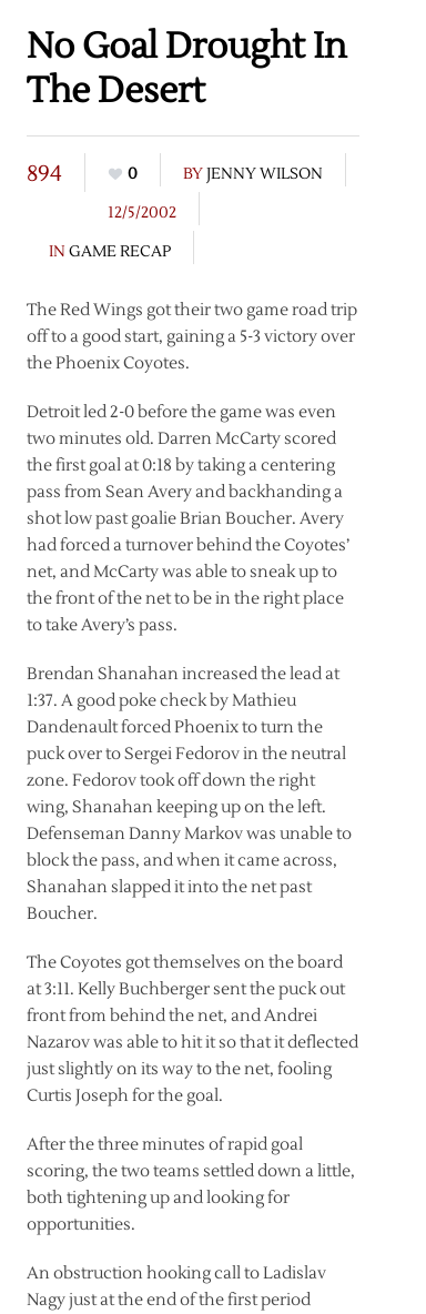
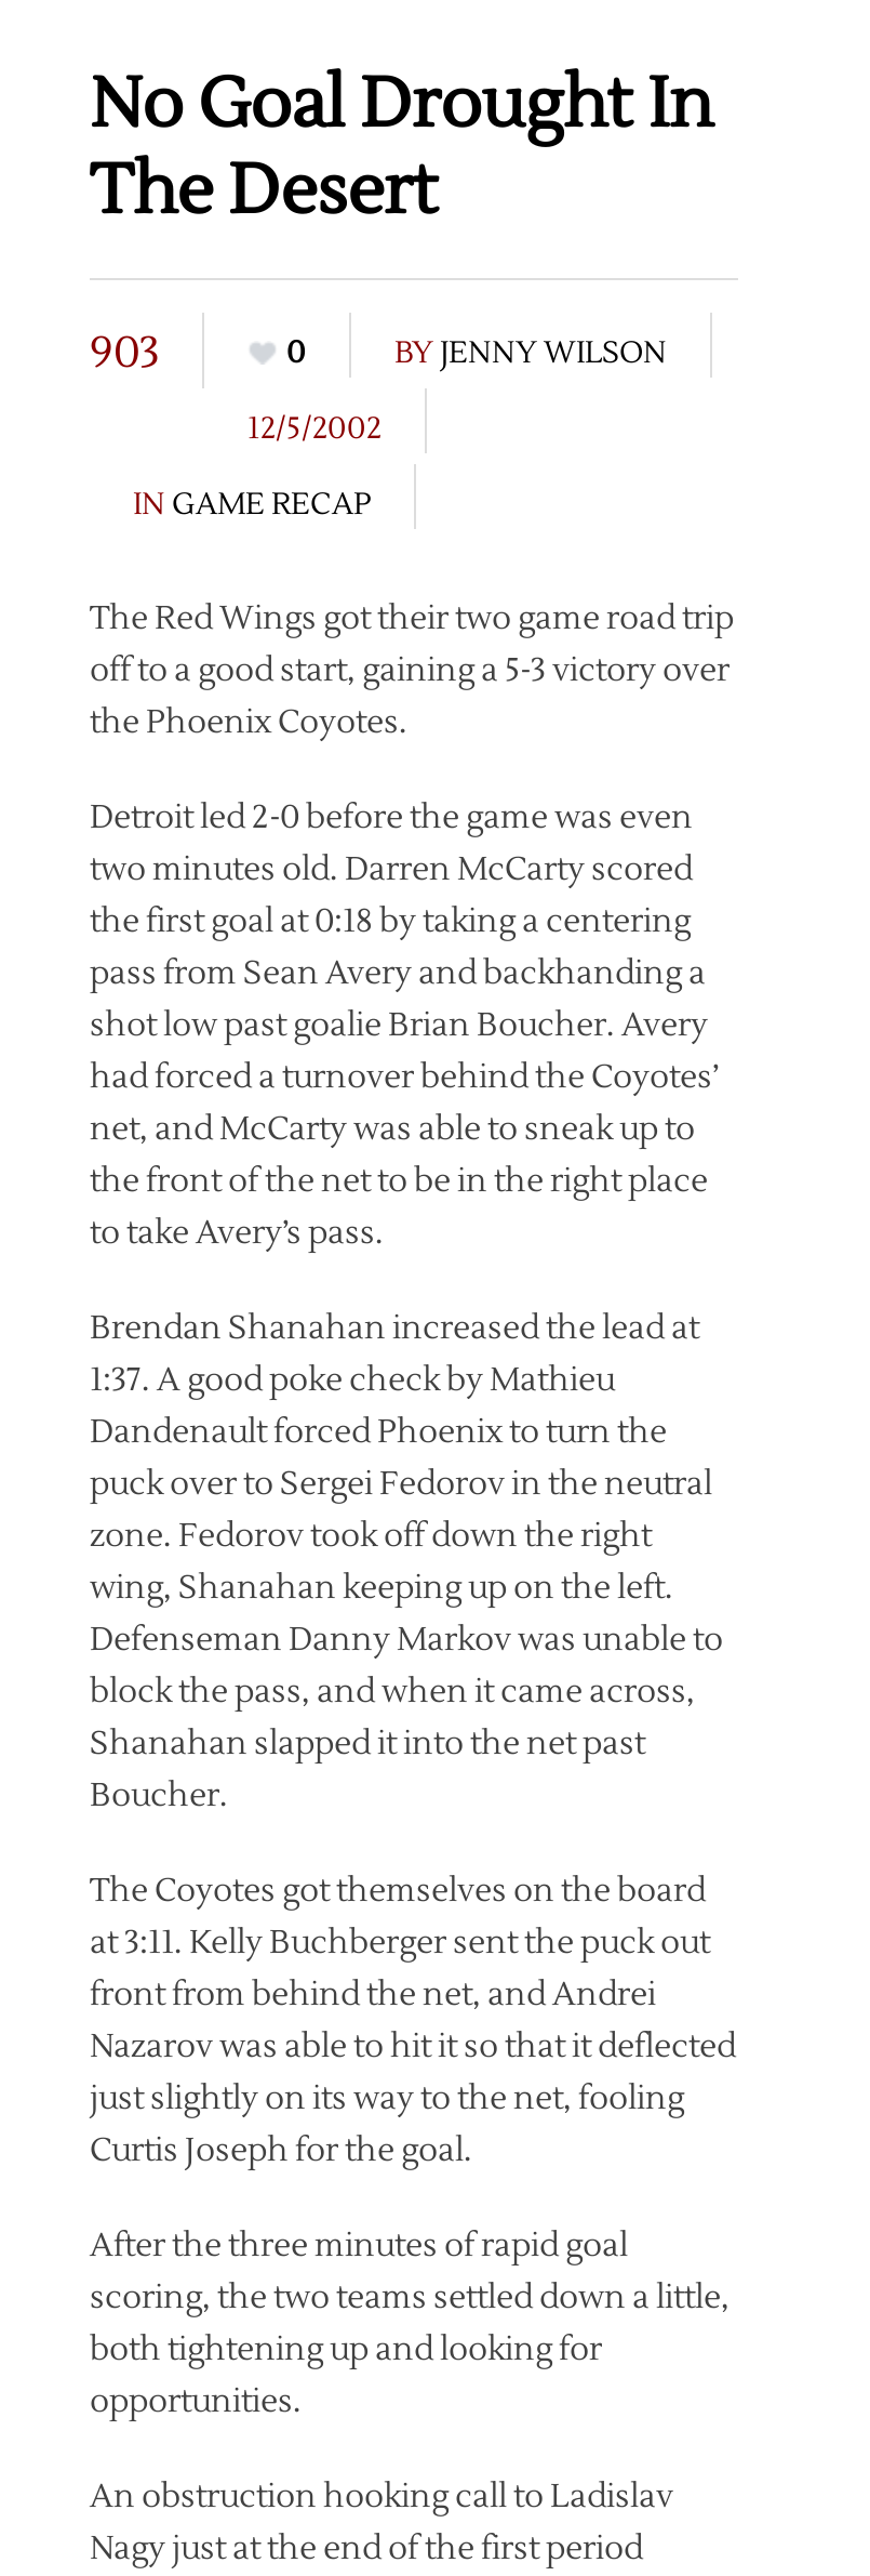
[27,160,62,189] 894 -> [90,326,159,382] 903

